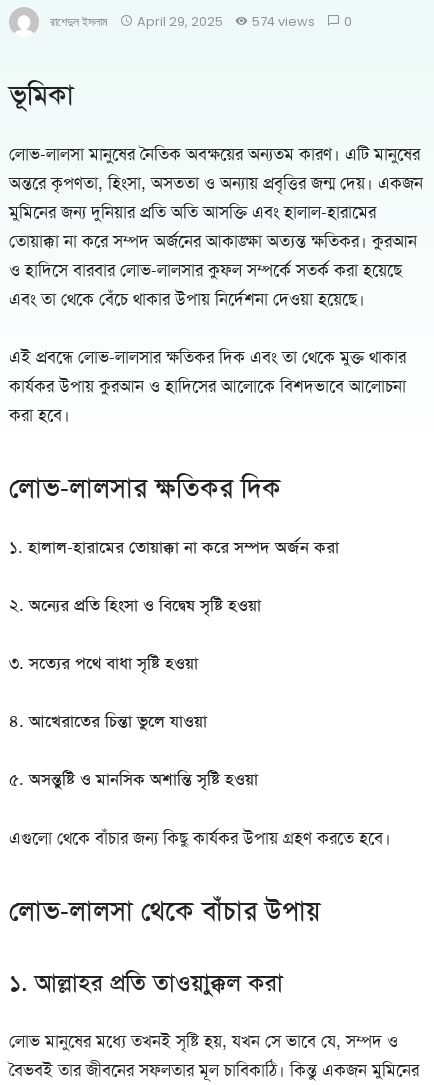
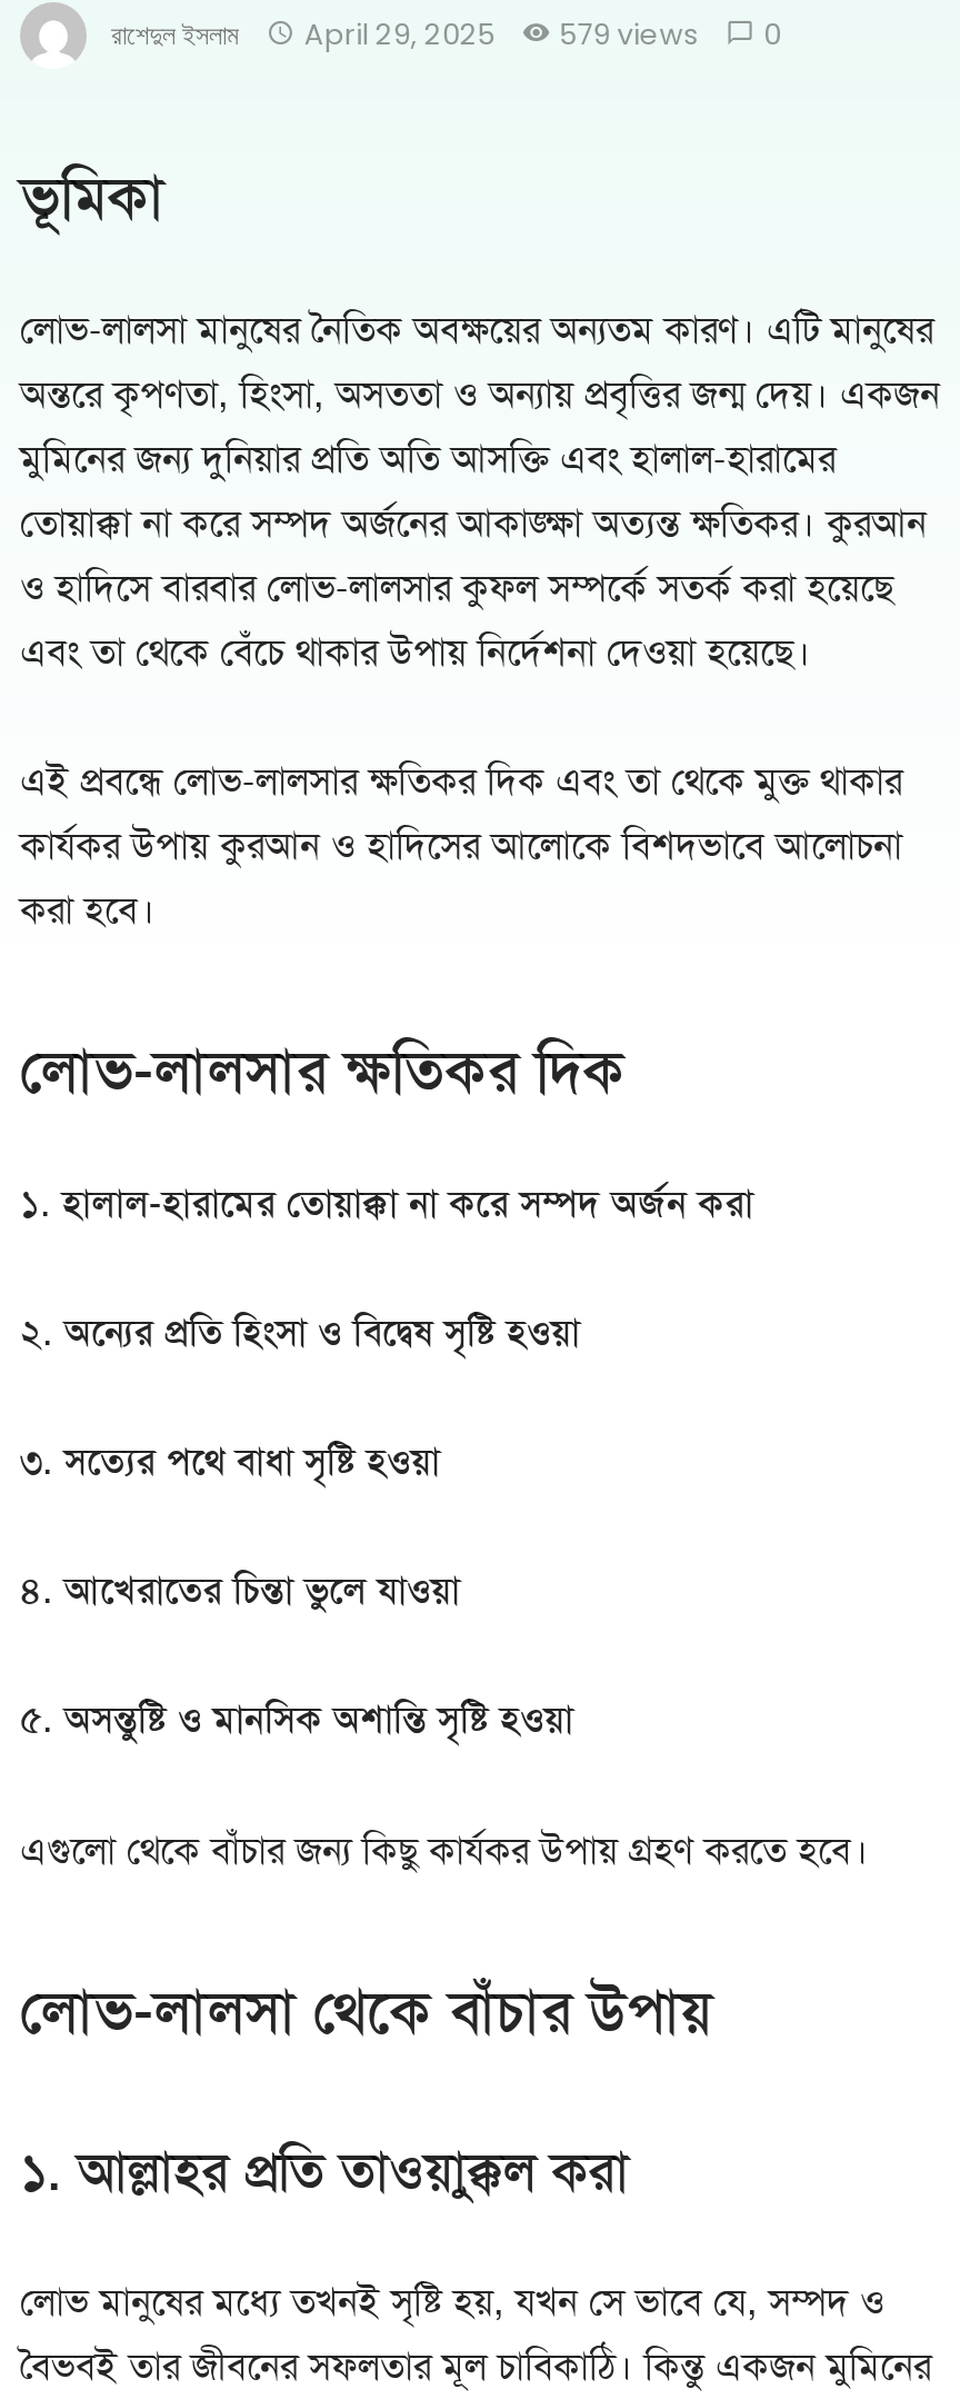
[50,12,351,29] রাশেদুল ইসলাম April 29, 2025 574 views 0 -> [111,14,781,52] রাশেদুল ইসলাম April 29, 2025 579 views 0

